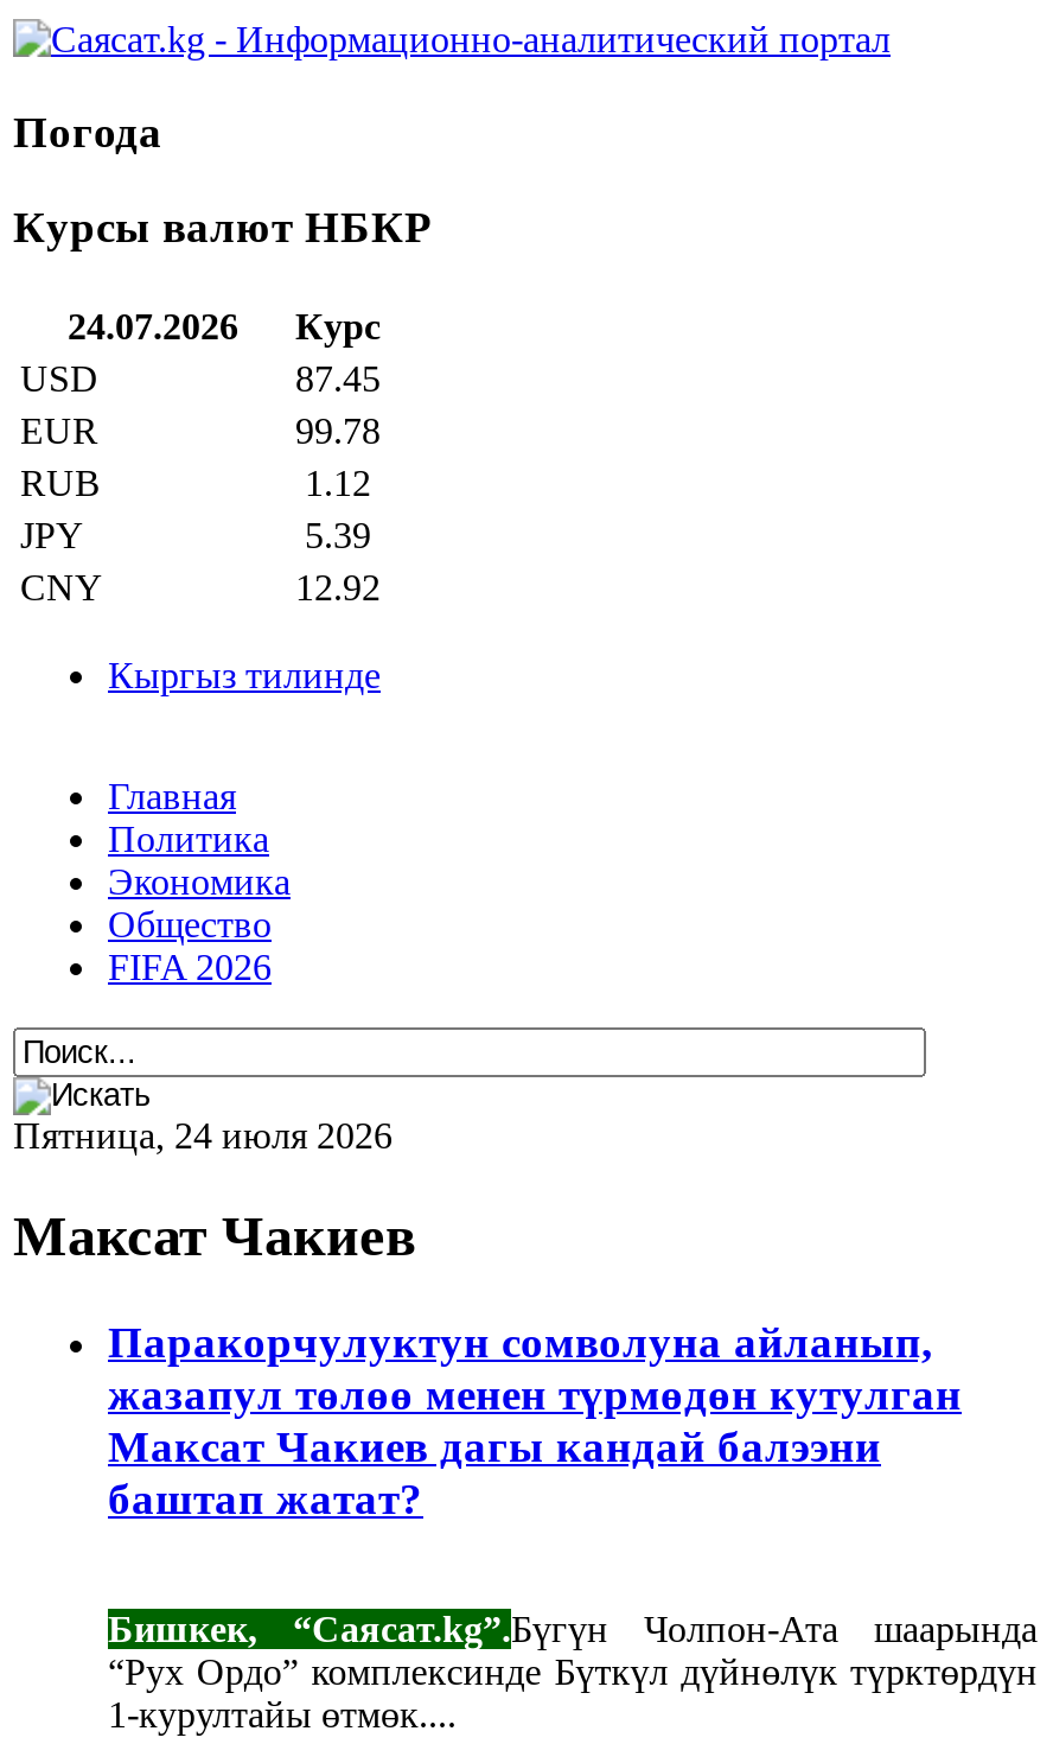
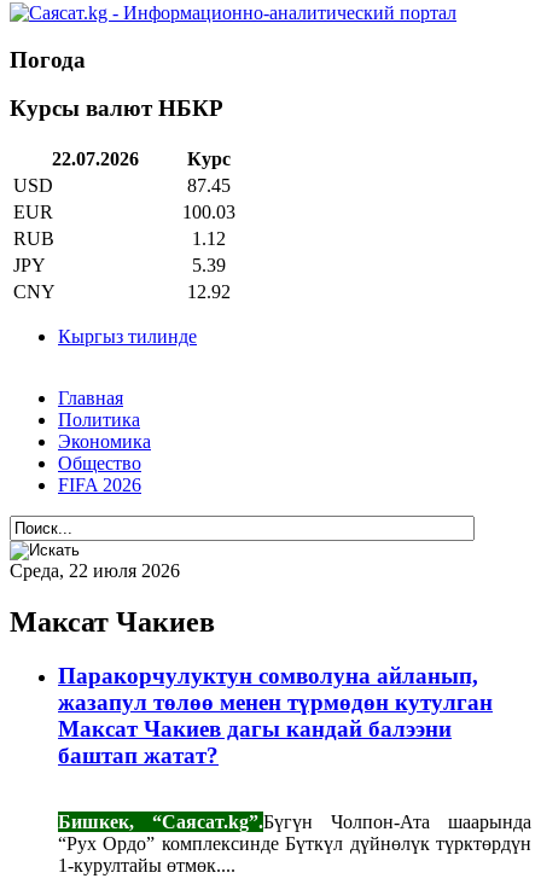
[68,307,238,347] 24.07.2026 -> [52,149,139,169] 22.07.2026
[295,411,381,451] 99.78 -> [182,202,235,222] 100.03
[13,1116,393,1156] Пятница, 24 июля 2026 -> [10,561,180,581] Среда, 22 июля 2026

